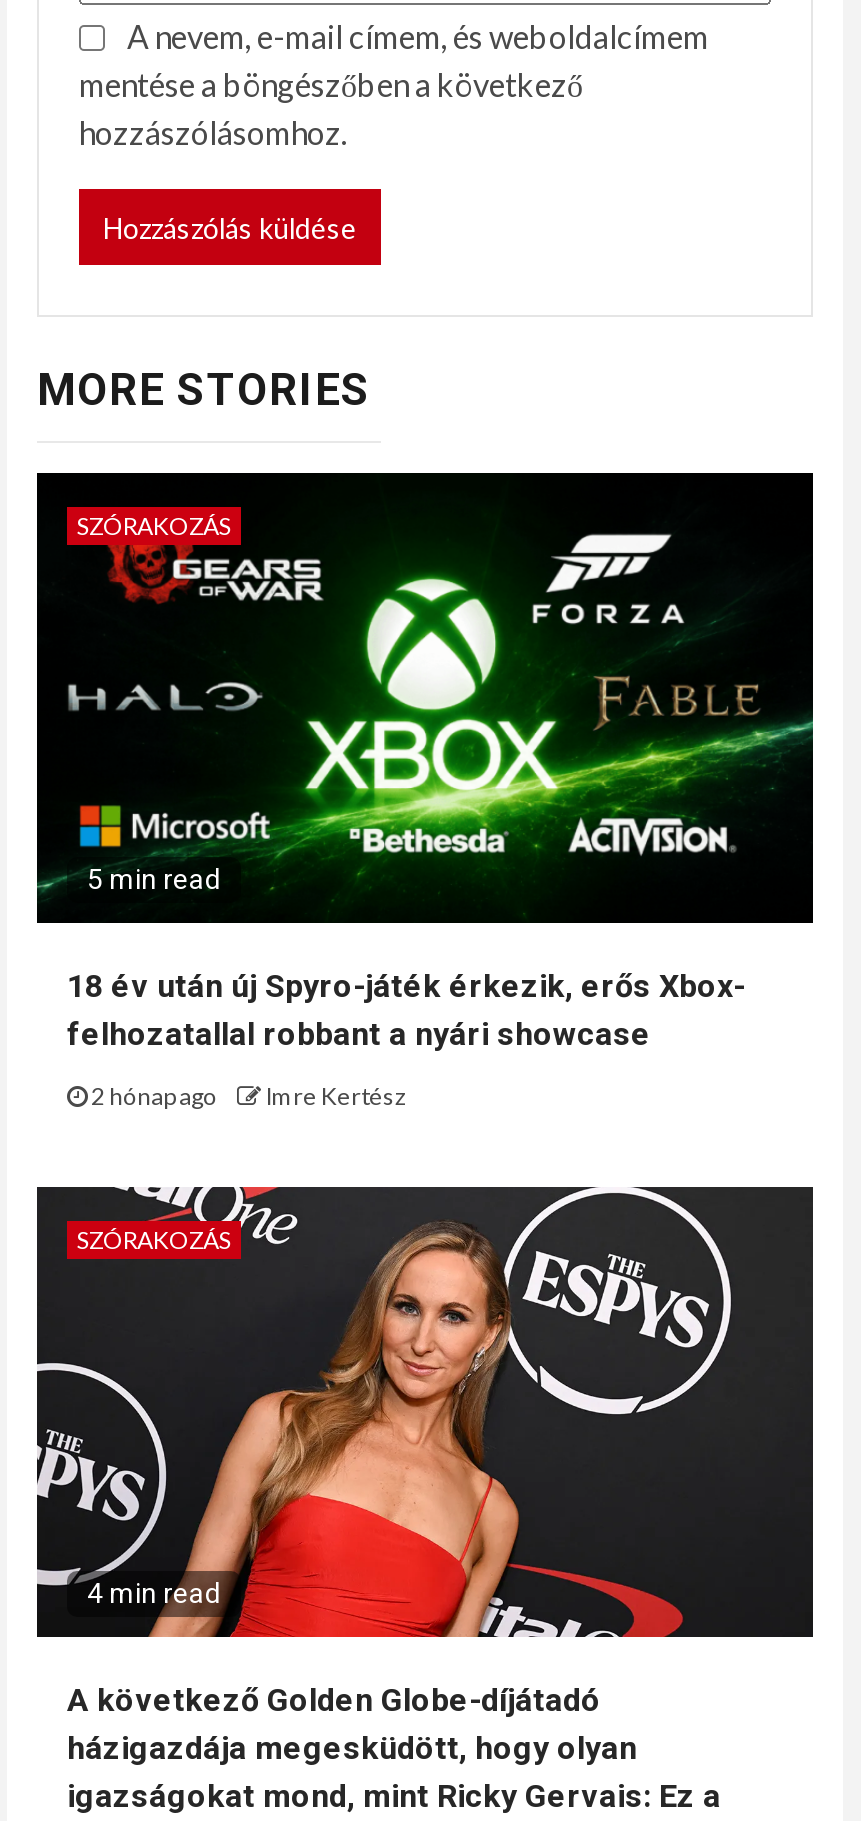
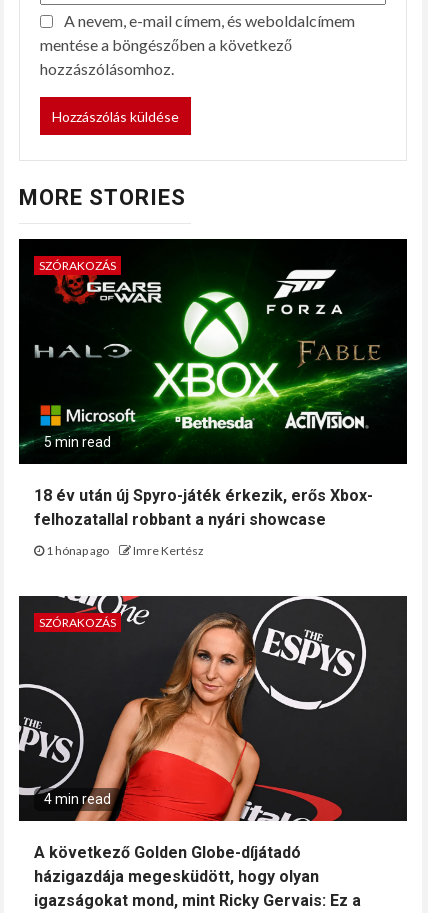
[87,1081,407,1111] 2 hónap ago Imre Kertész -> [44,543,204,558] 1 hónap ago Imre Kertész

